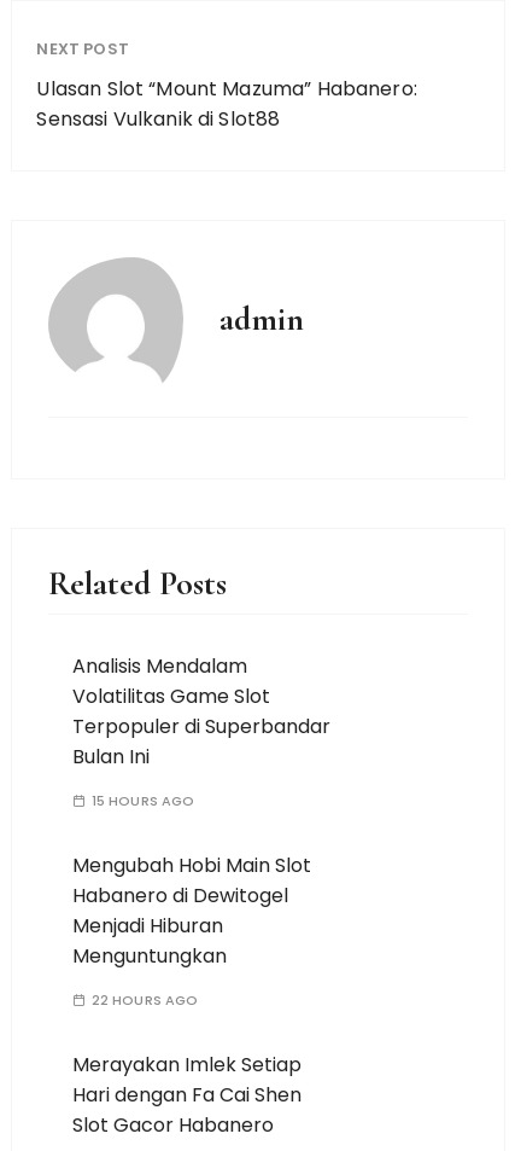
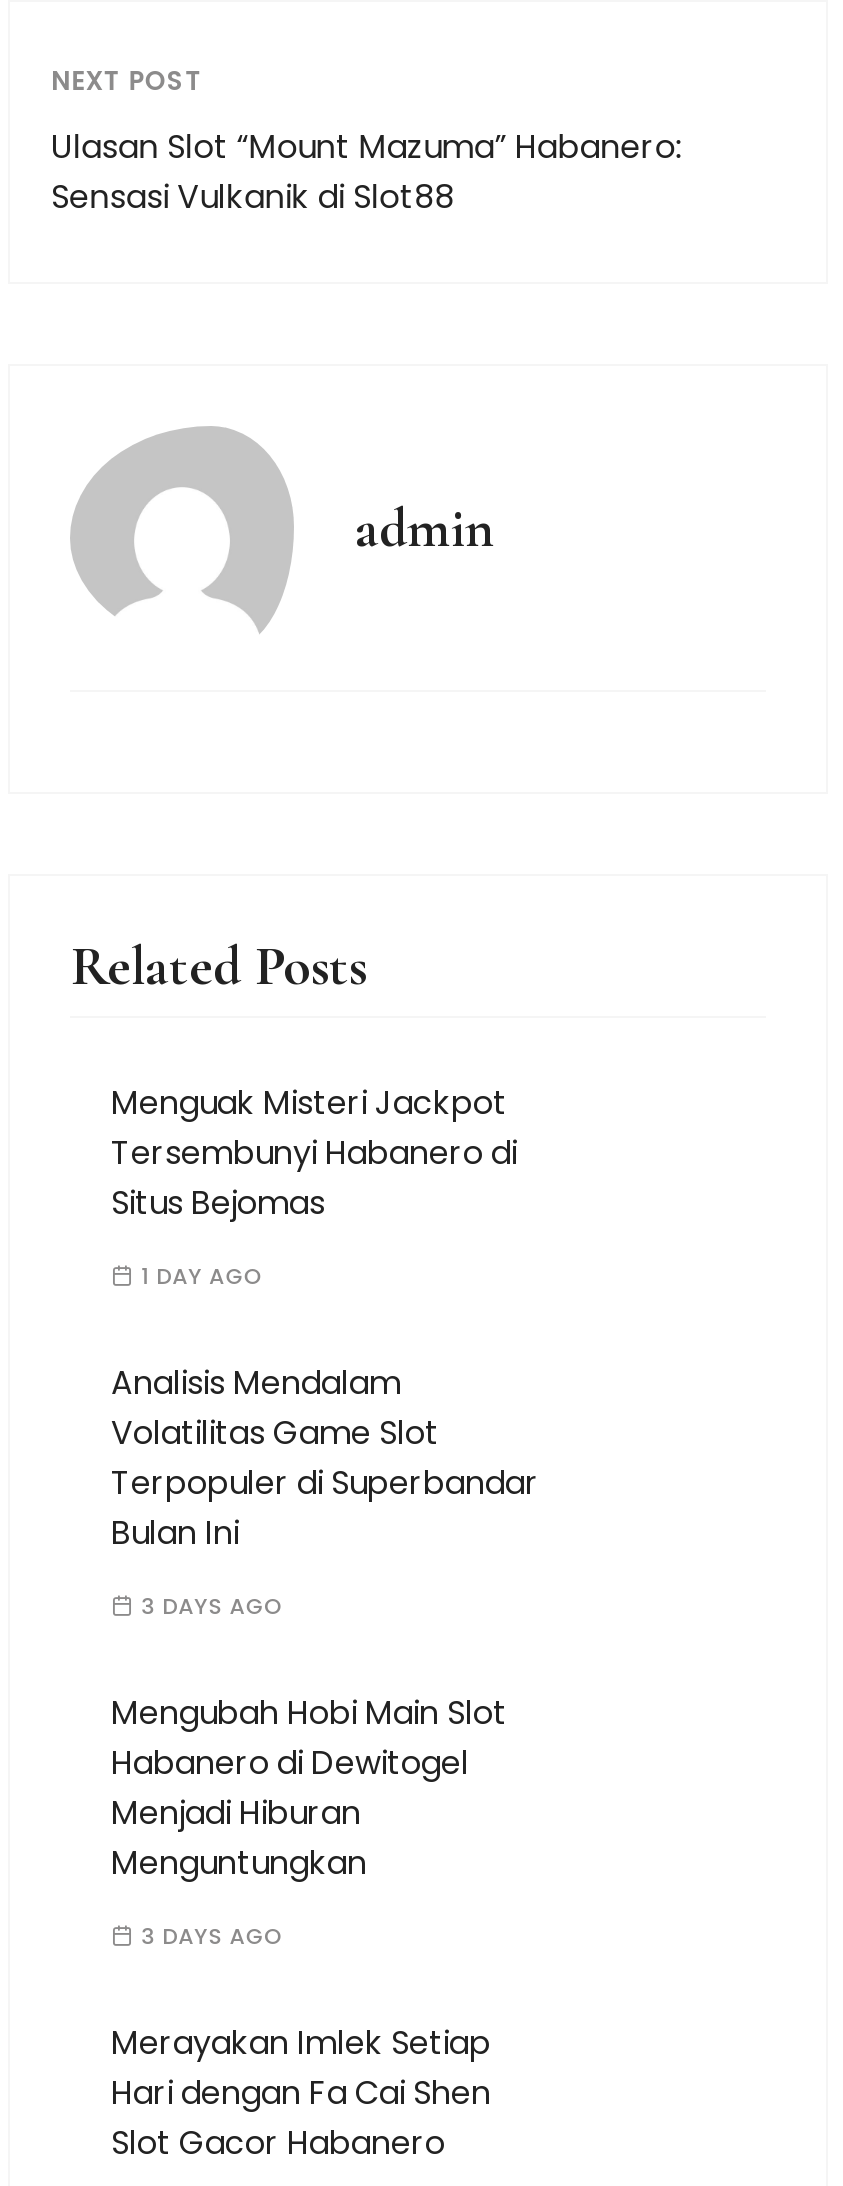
none -> [111,1080,517,1292] Menguak Misteri Jackpot | Tersembunyi Habanero di | Situs Bejomas | 1 DAY AGO
[91,791,195,810] 15 HOURS AGO -> [141,1590,284,1622] 3 DAYS AGO
[91,990,198,1010] 22 HOURS AGO -> [141,1920,284,1952] 3 DAYS AGO

